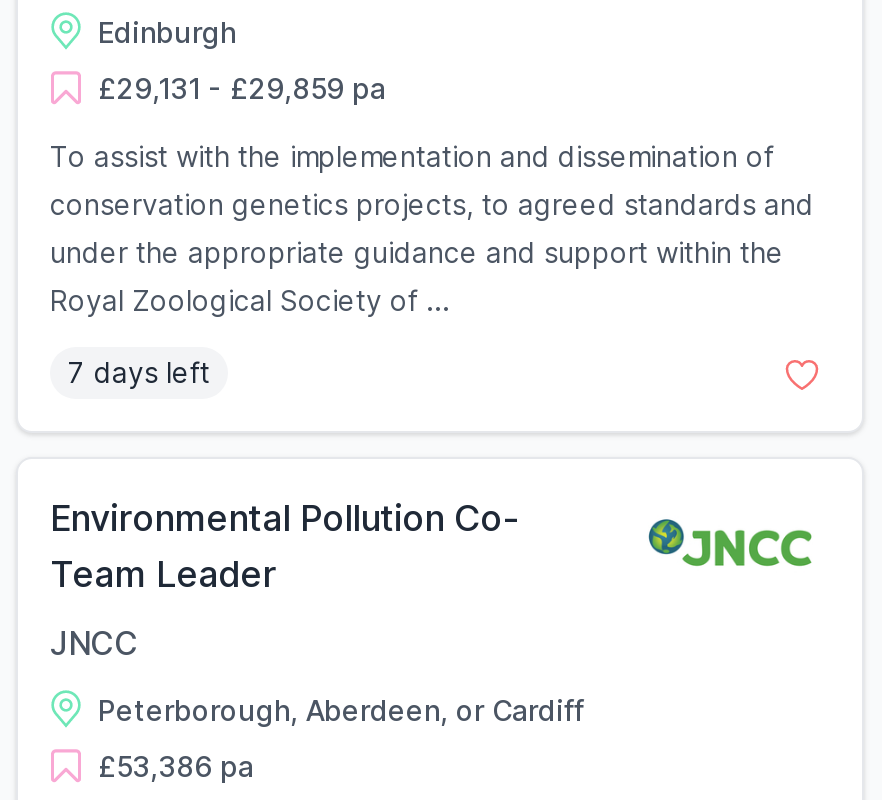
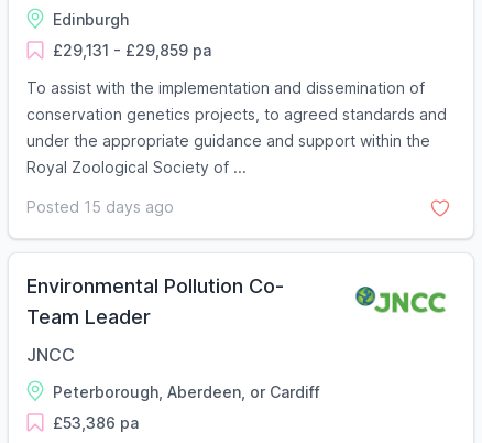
[68,355,210,389] 7 days left -> [26,197,174,216] Posted 15 days ago

